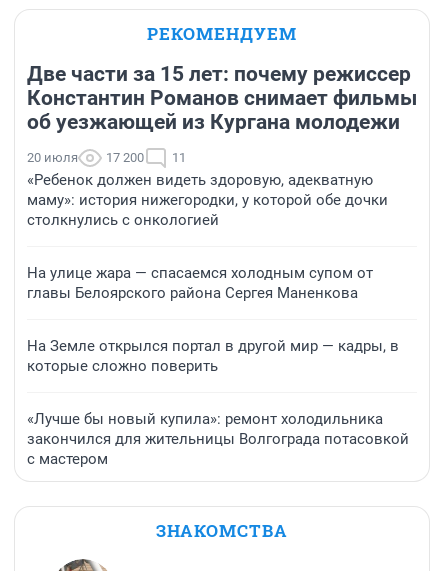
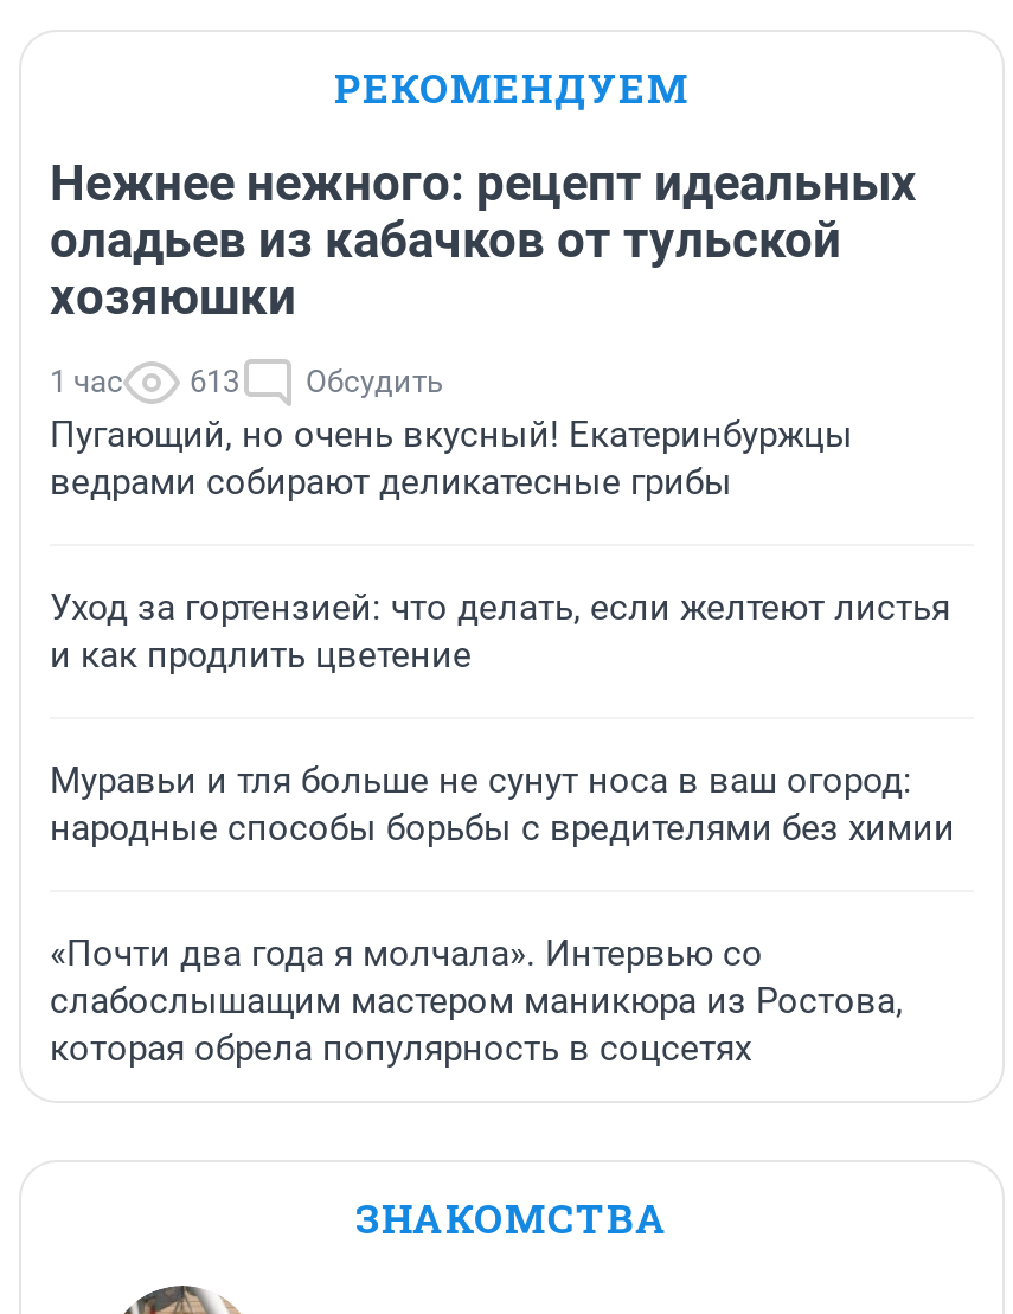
[27,62,417,134] Две части за 15 лет: почему режиссер | Константин Романов снимает фильмы | об уезжающей из Кургана молодежи -> [50,155,917,325] Нежнее нежного: рецепт идеальных | оладьев из кабачков от тульской | хозяюшки
[27,150,388,229] 20 июля | 17 200 | 11 | «Ребенок должен видеть здоровую, адекватную | маму»: история нижегородки, у которой обе дочки | столкнулись с онкологией -> [50,363,853,503] 1 час | 613 | Обсудить | Пугающий, но очень вкусный! Екатеринбуржцы | ведрами собирают деликатесные грибы
[27,264,373,302] На улице жара — спасаемся холодным супом от | главы Белоярского района Сергея Маненкова -> [50,586,950,676] Уход за гортензией: что делать, если желтеют листья | и как продлить цветение
[27,337,399,375] На Земле открылся портал в другой мир — кадры, в | которые сложно поверить -> [50,759,955,849] Муравьи и тля больше не сунут носа в ваш огород: | народные способы борьбы с вредителями без химии
[27,410,409,468] «Лучше бы новый купила»: ремонт холодильника | закончился для жительницы Волгограда потасовкой | с мастером -> [50,932,903,1069] «Почти два года я молчала». Интервью со | слабослышащим мастером маникюра из Ростова, | которая обрела популярность в соцсетях

